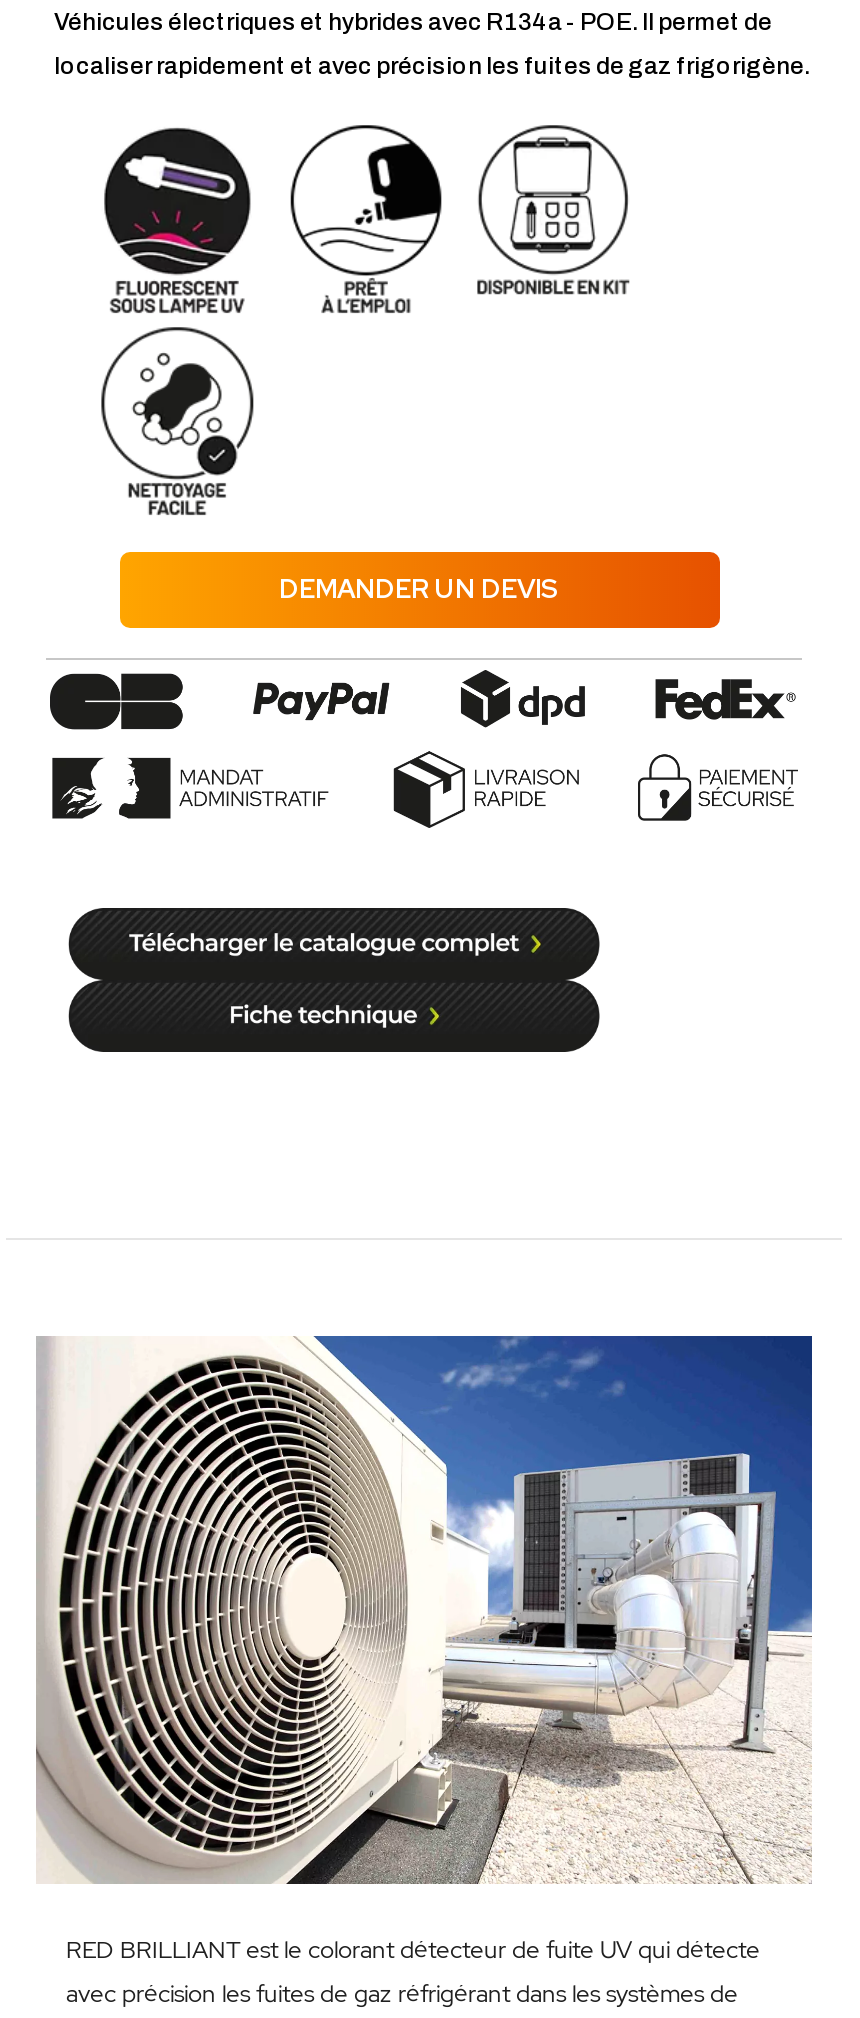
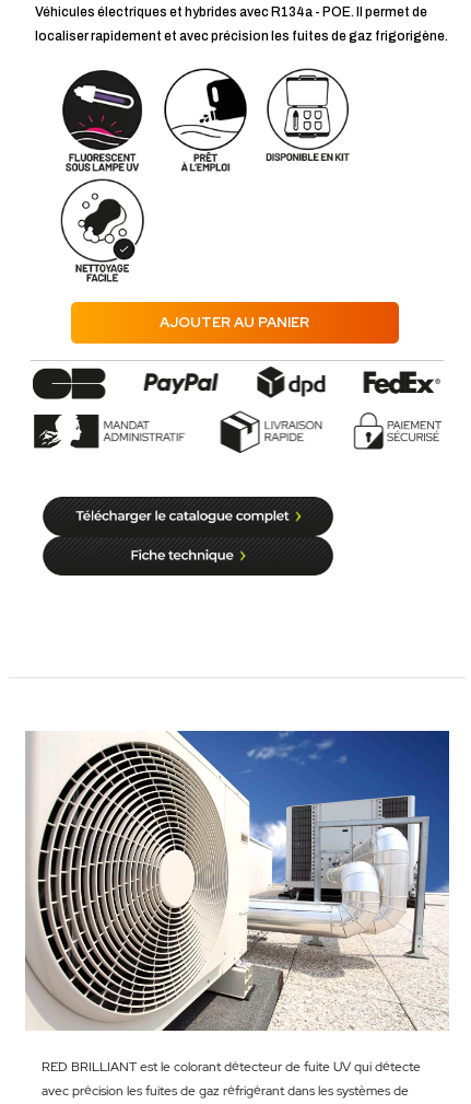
[279,573,559,607] DEMANDER UN DEVIS -> [160,313,309,332] AJOUTER AU PANIER

